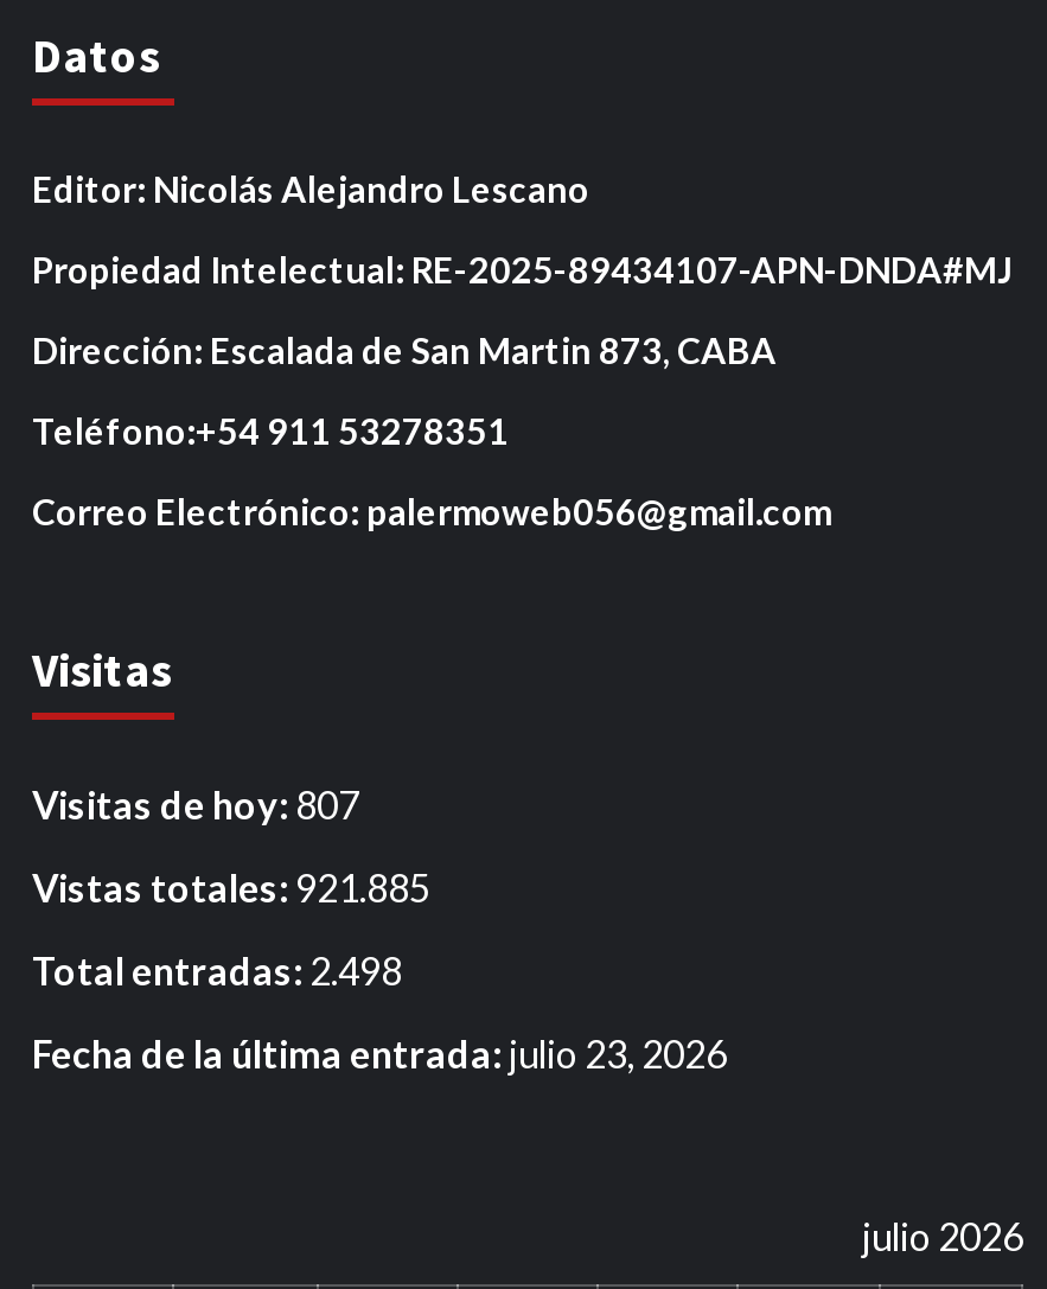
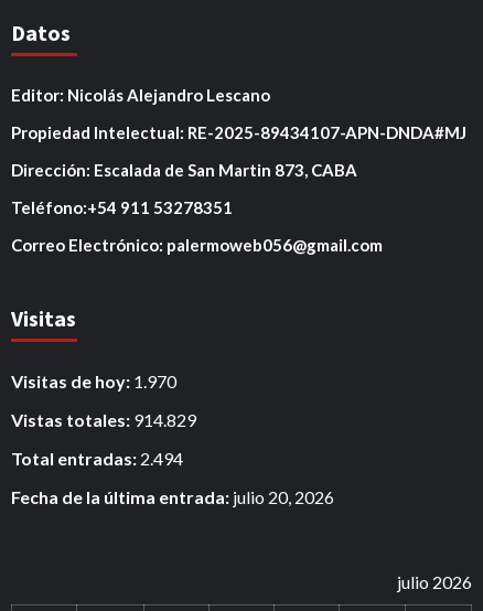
[32,781,359,826] Visitas de hoy: 807 -> [11,370,176,391] Visitas de hoy: 1.970
[32,864,430,909] Vistas totales: 921.885 -> [11,409,196,430] Vistas totales: 914.829
[32,947,402,992] Total entradas: 2.498 -> [11,448,183,469] Total entradas: 2.494
[32,1030,727,1075] Fecha de la última entrada: julio 23, 2026 -> [11,486,334,507] Fecha de la última entrada: julio 20, 2026

